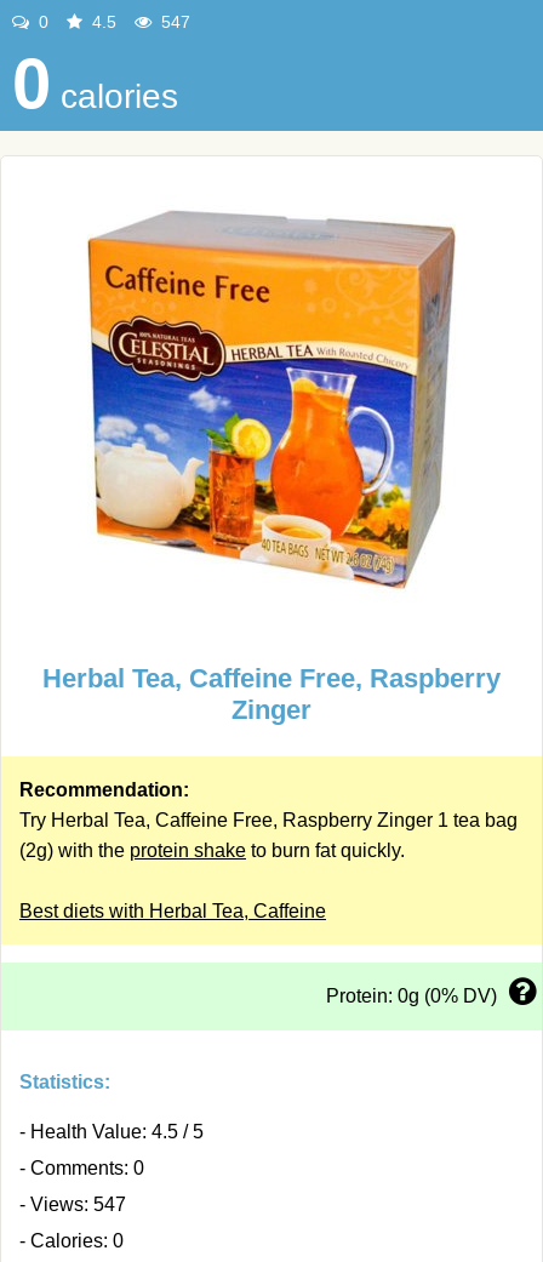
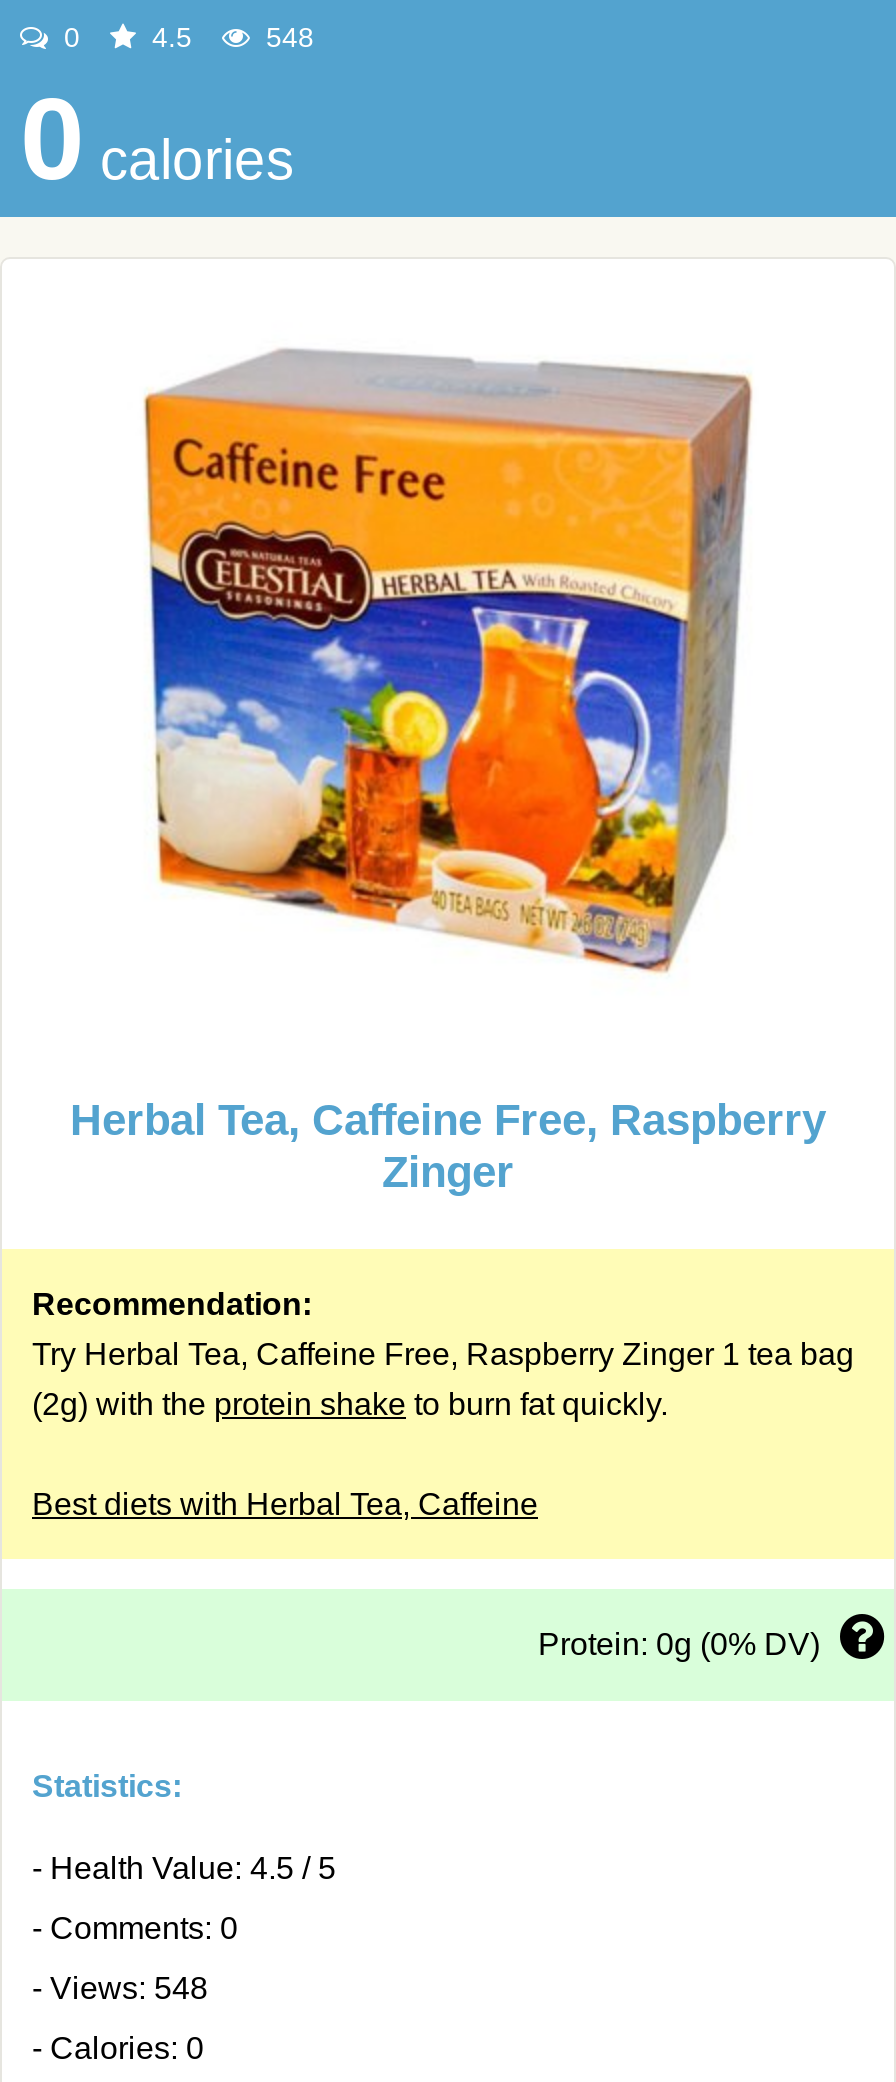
[156,12,190,32] 547 -> [258,21,314,53] 548
[19,1194,126,1215] - Views: 547 -> [32,1971,208,2005] - Views: 548

